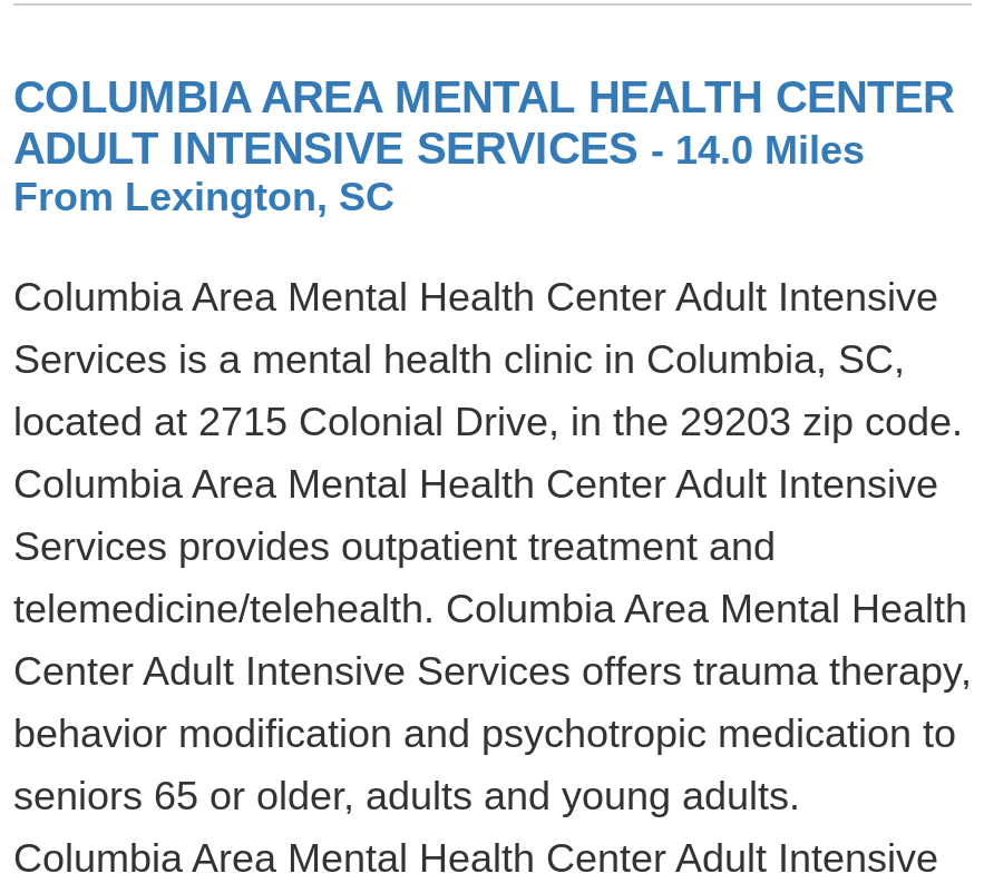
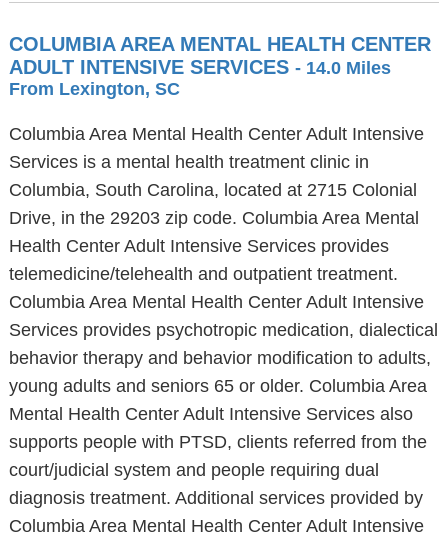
[13,337,963,444] Services is a mental health clinic in Columbia, SC, | located at 2715 Colonial Drive, in the 29203 zip code. -> [9,152,419,284] Services is a mental health treatment clinic in | Columbia, South Carolina, located at 2715 Colonial | Drive, in the 29203 zip code. Columbia Area Mental | Health Center Adult Intensive Services provides | telemedicine/telehealth and outpatient treatment.
[13,524,972,818] Services provides outpatient treatment and | telemedicine/telehealth. Columbia Area Mental Health | Center Adult Intensive Services offers trauma therapy, | behavior modification and psychotropic medication to | seniors 65 or older, adults and young adults. -> [9,320,438,508] Services provides psychotropic medication, dialectical | behavior therapy and behavior modification to adults, | young adults and seniors 65 or older. Columbia Area | Mental Health Center Adult Intensive Services also | supports people with PTSD, clients referred from the | court/judicial system and people requiring dual | diagnosis treatment. Additional services provided by

